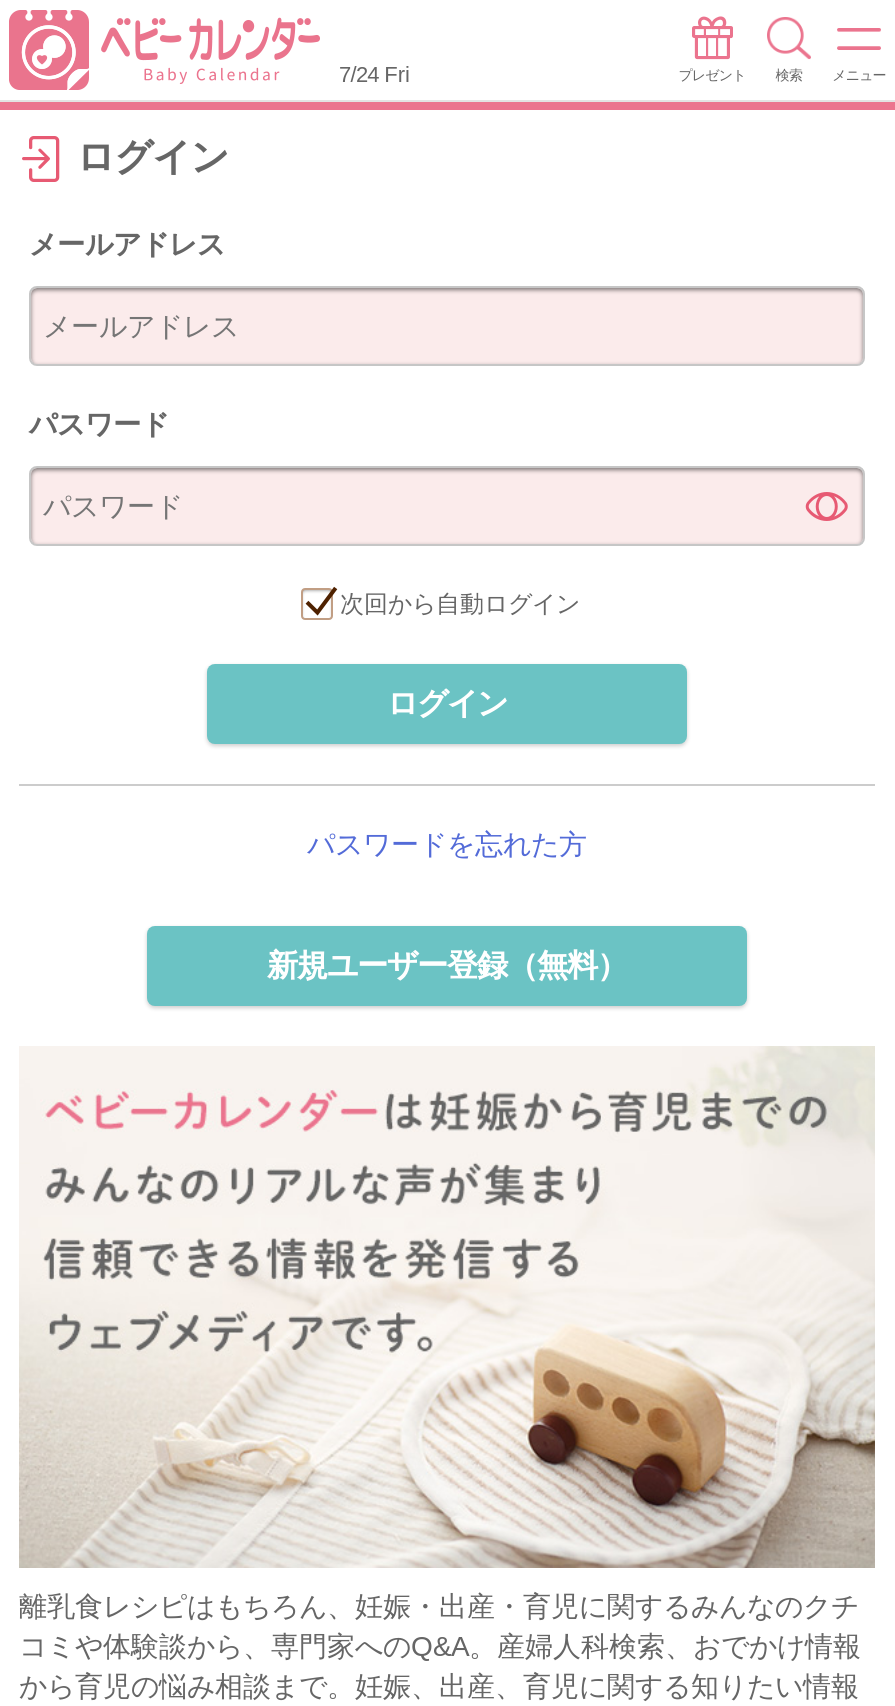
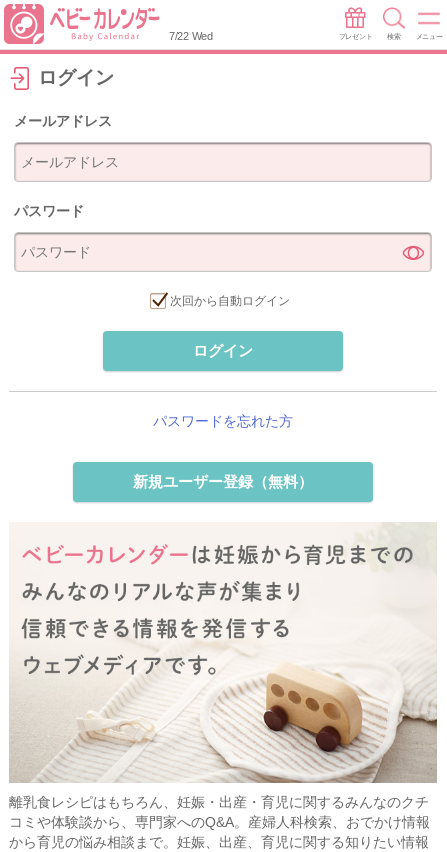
[339,62,409,86] 7/24 Fri -> [169,30,213,42] 7/22 Wed

